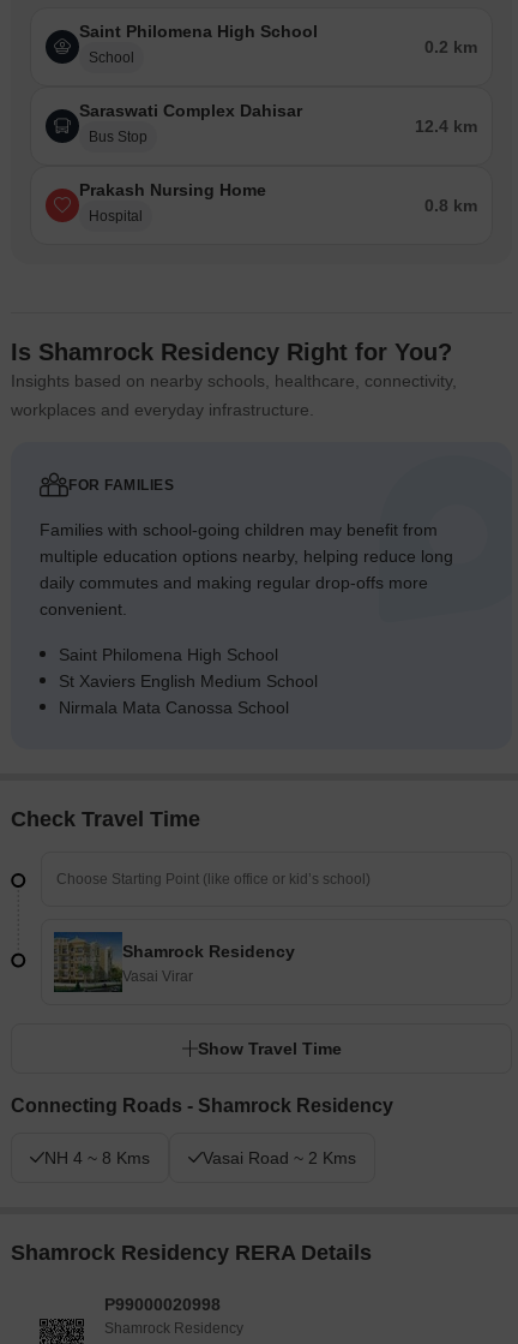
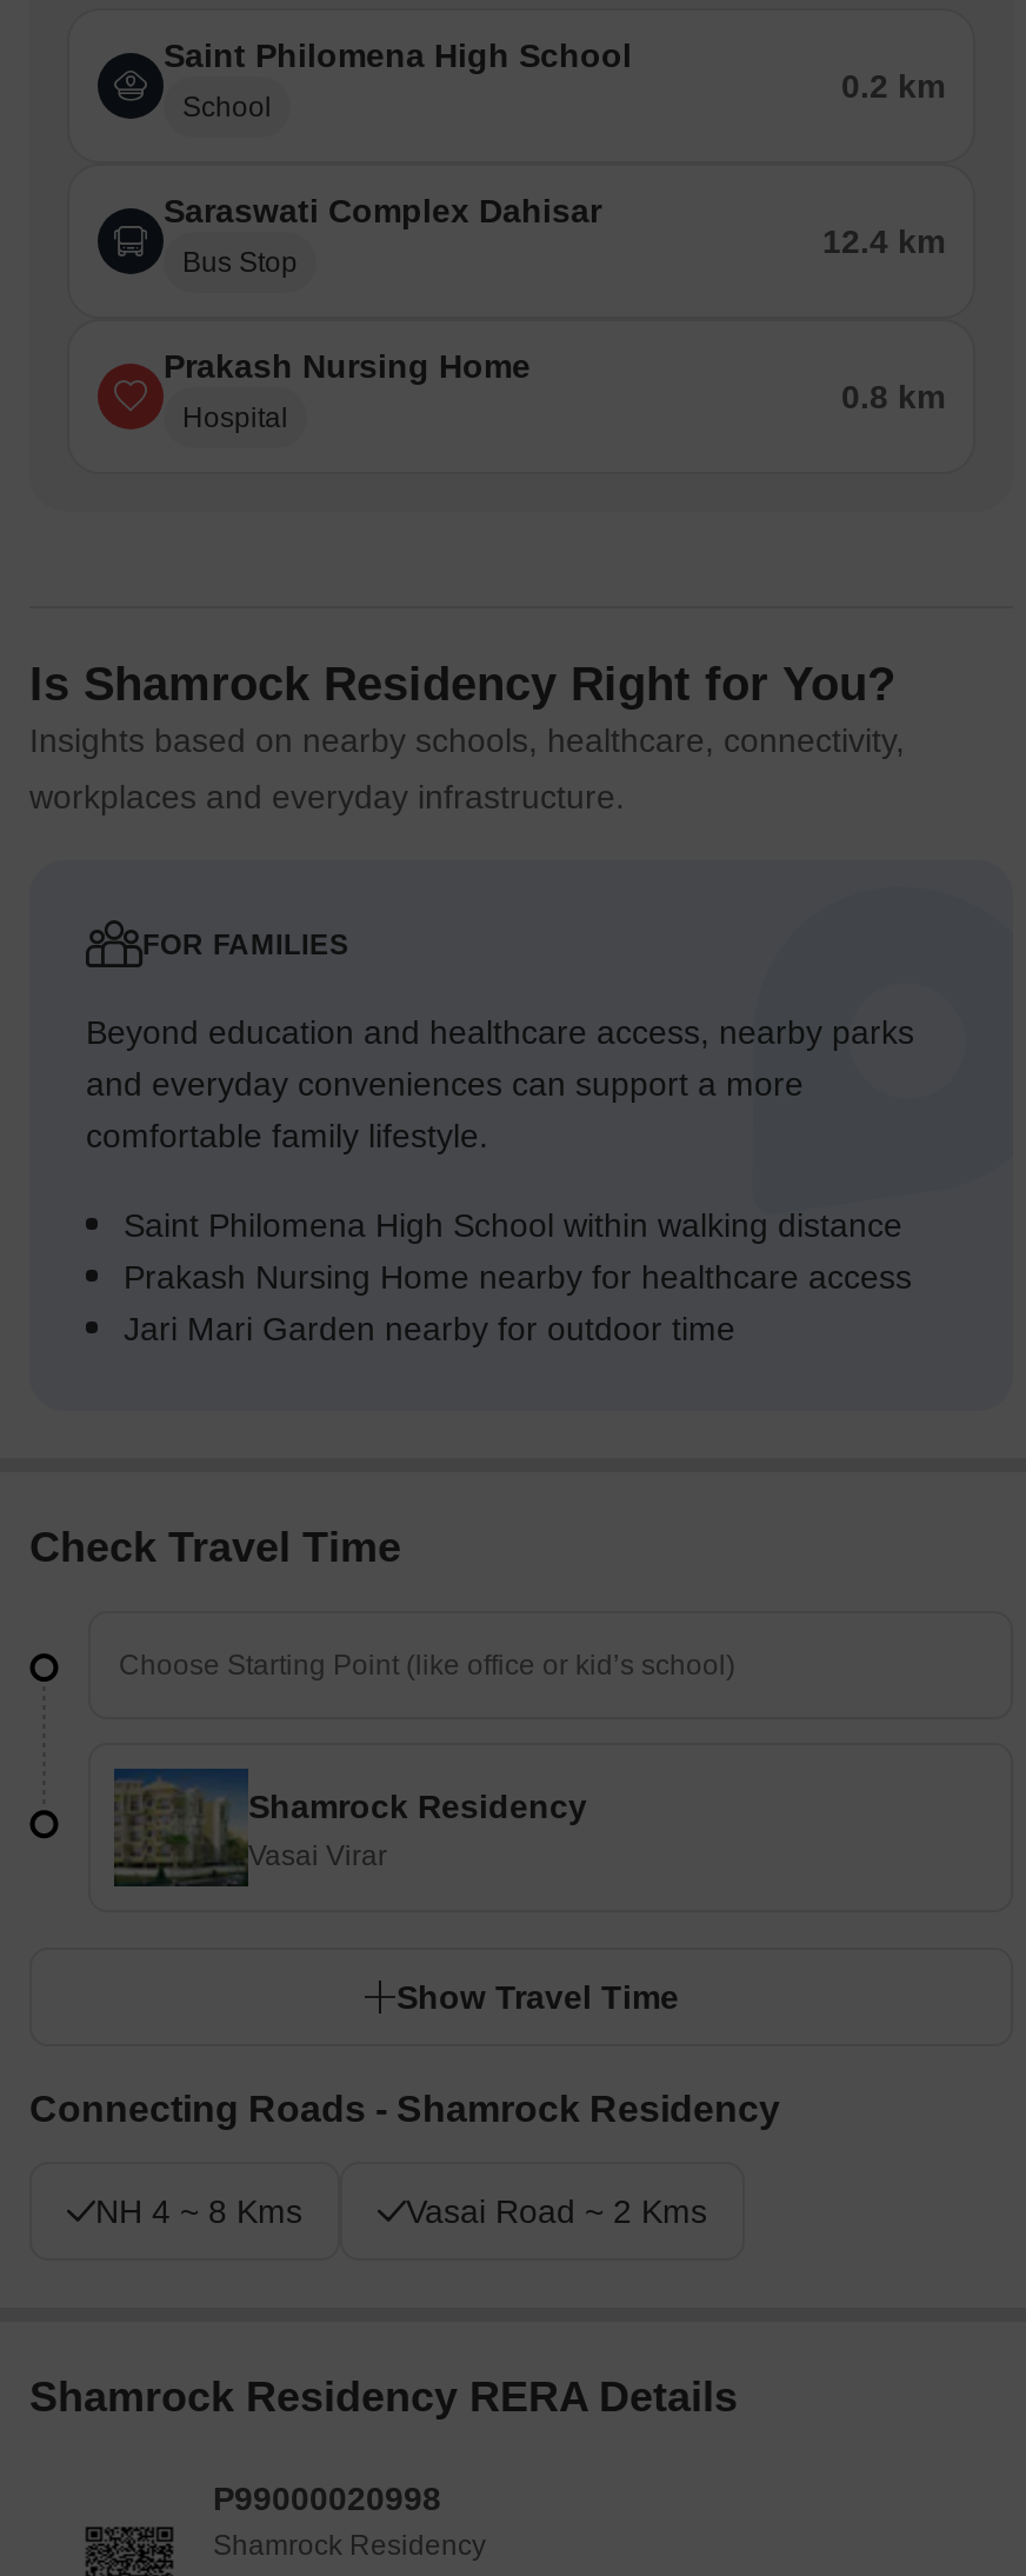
[40,521,453,619] Families with school-going children may benefit from | multiple education options nearby, helping reduce long | daily commutes and making regular drop-offs more | convenient. -> [86,1014,914,1155] Beyond education and healthcare access, nearby parks | and everyday conveniences can support a more | comfortable family lifestyle.
[59,645,318,718] Saint Philomena High School | St Xaviers English Medium School | Nirmala Mata Canossa School -> [124,1207,912,1348] Saint Philomena High School within walking distance | Prakash Nursing Home nearby for healthcare access | Jari Mari Garden nearby for outdoor time

